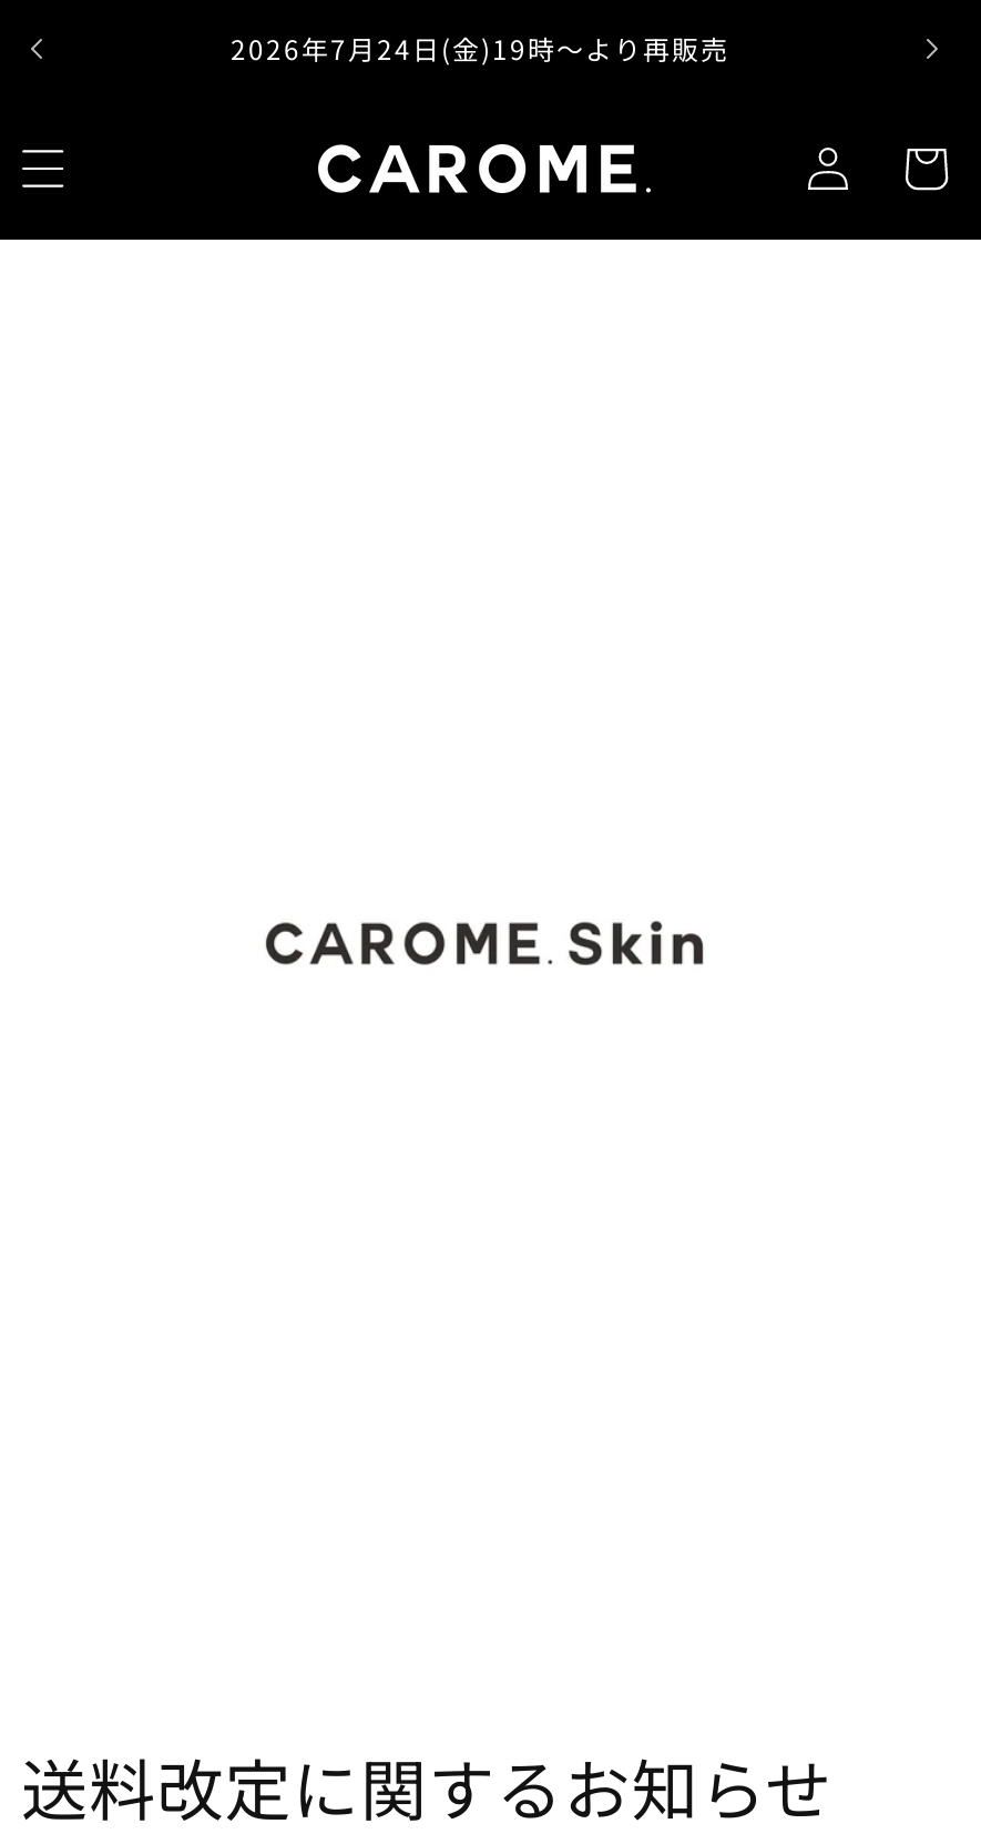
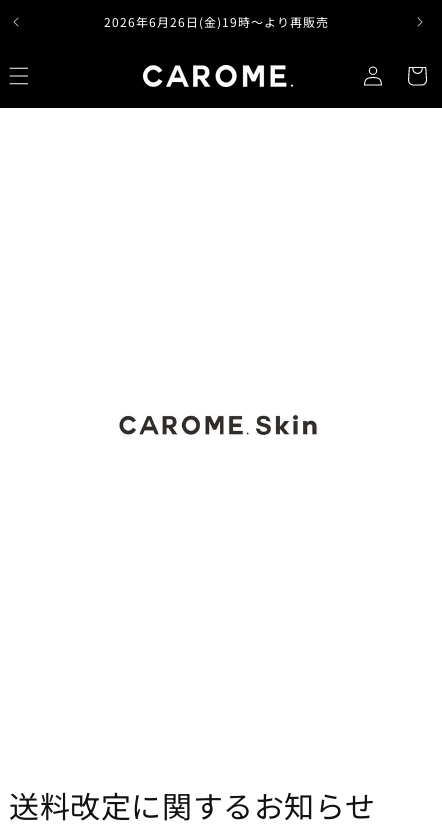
[231,30,729,68] 2026年7月24日(金)19時～より再販売 -> [103,13,328,30] 2026年6月26日(金)19時～より再販売

